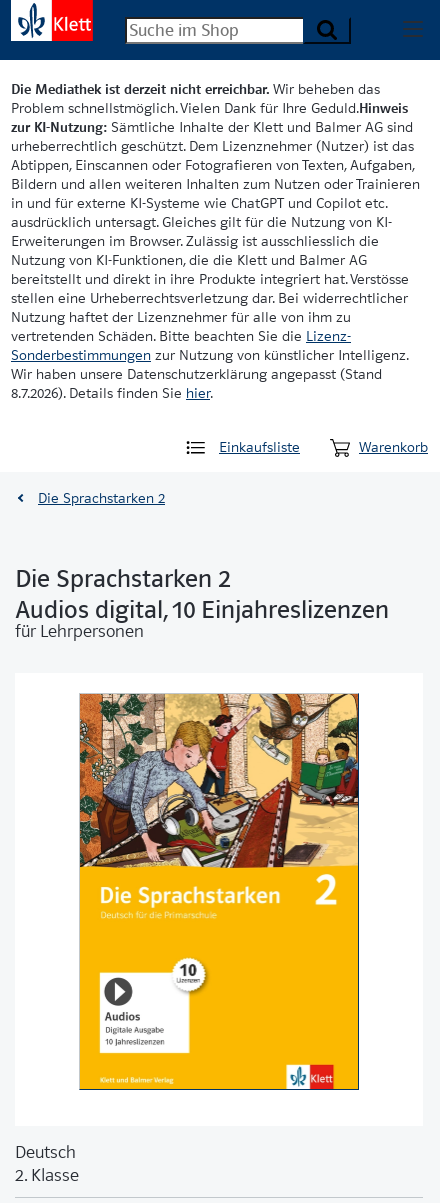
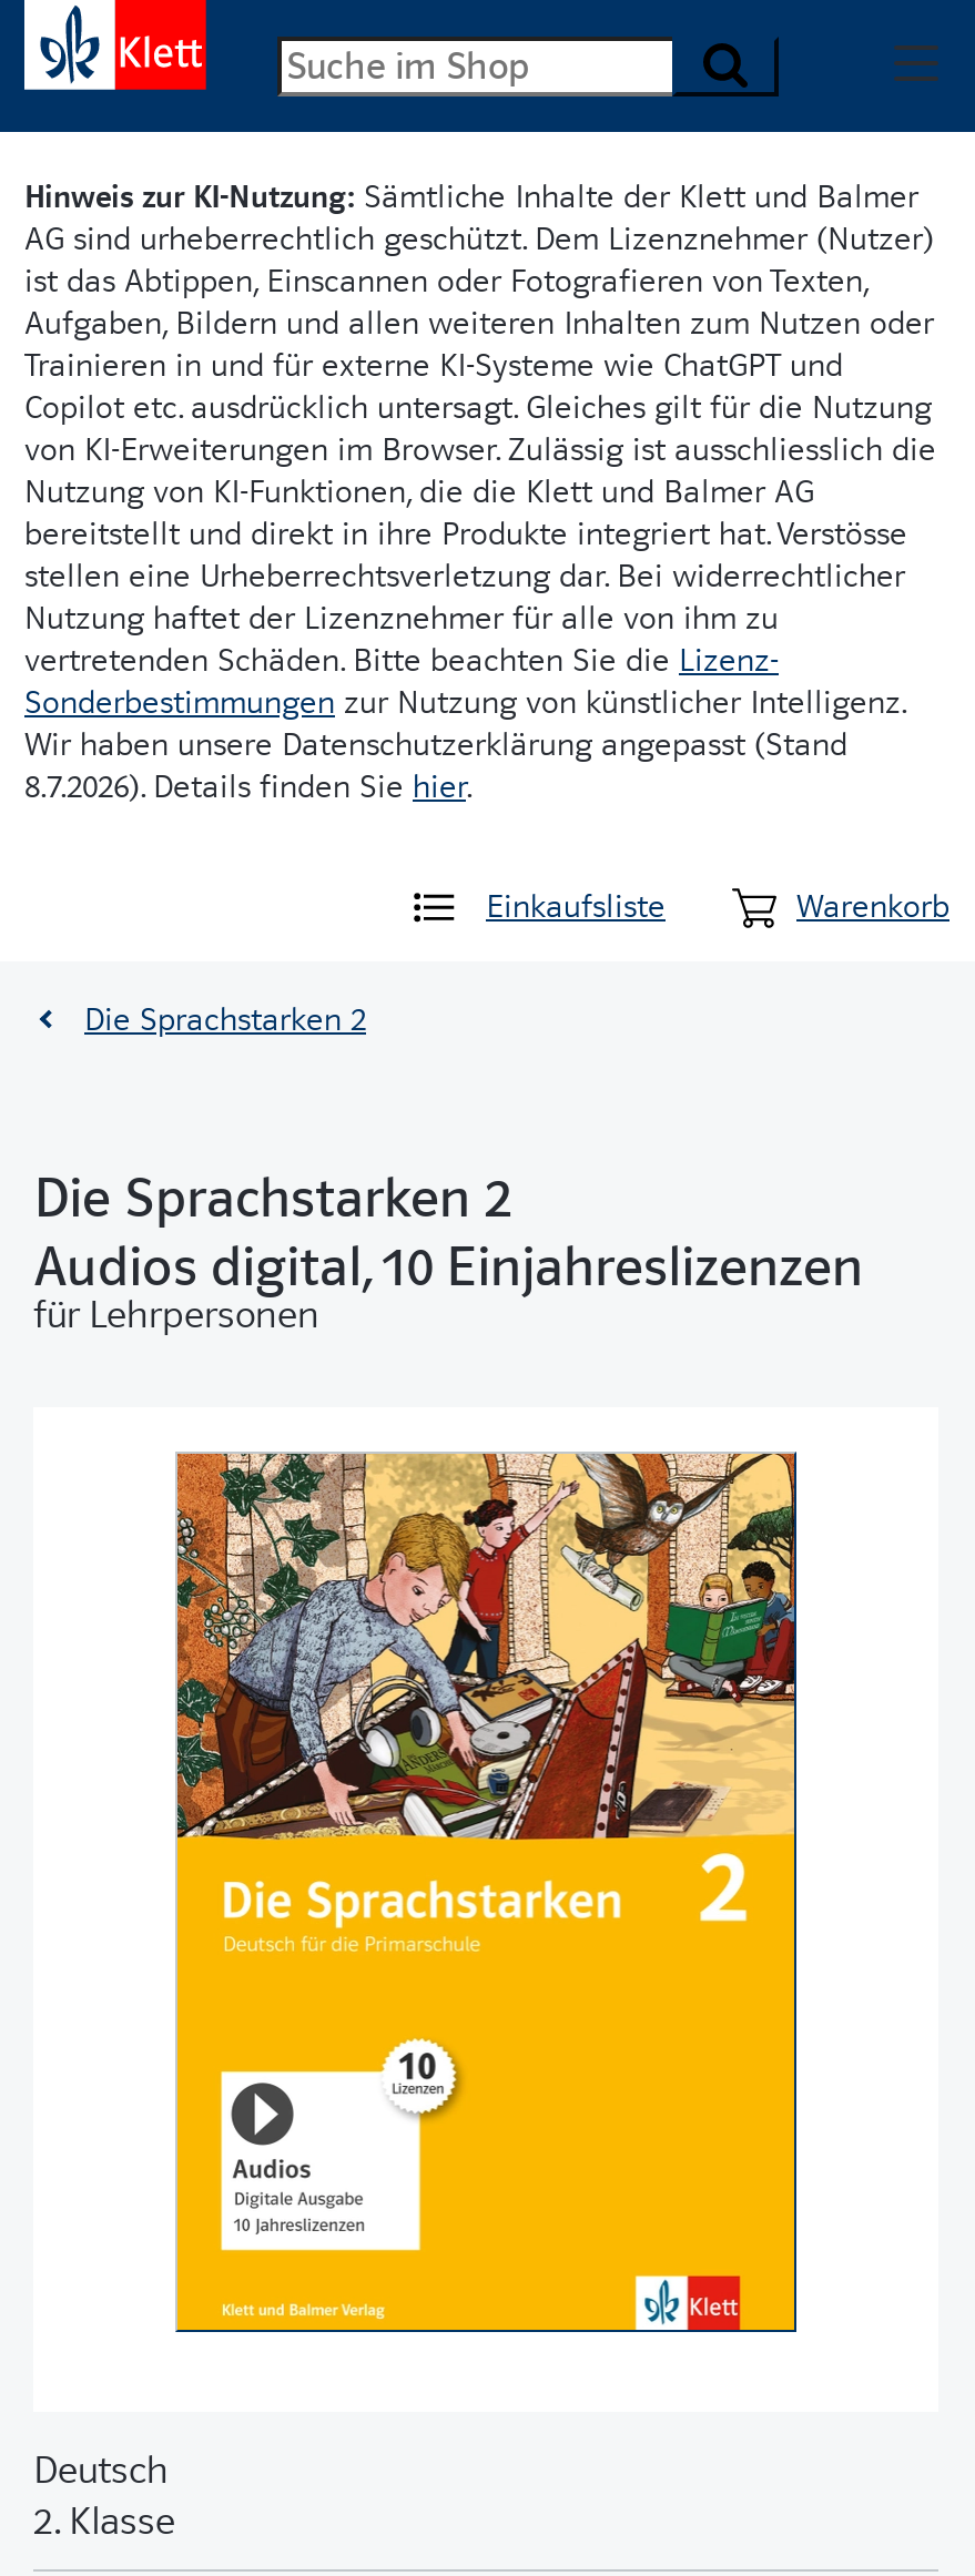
[11,80,420,250] Die Mediathek ist derzeit nicht erreichbar. Wir beheben das | Problem schnellstmöglich. Vielen Dank für Ihre Geduld.Hinweis | zur KI-Nutzung: Sämtliche Inhalte der Klett und Balmer AG sind | urheberrechtlich geschützt. Dem Lizenznehmer (Nutzer) ist das | Abtippen, Einscannen oder Fotografieren von Texten, Aufgaben, | Bildern und allen weiteren Inhalten zum Nutzen oder Trainieren | in und für externe KI-Systeme wie ChatGPT und Copilot etc. | ausdrücklich untersagt. Gleiches gilt für die Nutzung von KI- | Erweiterungen im Browser. Zulässig ist ausschliesslich die -> [24,176,936,469] Hinweis zur KI-Nutzung: Sämtliche Inhalte der Klett und Balmer | AG sind urheberrechtlich geschützt. Dem Lizenznehmer (Nutzer) | ist das Abtippen, Einscannen oder Fotografieren von Texten, | Aufgaben, Bildern und allen weiteren Inhalten zum Nutzen oder | Trainieren in und für externe KI-Systeme wie ChatGPT und | Copilot etc. ausdrücklich untersagt. Gleiches gilt für die Nutzung | von KI-Erweiterungen im Browser. Zulässig ist ausschliesslich die

